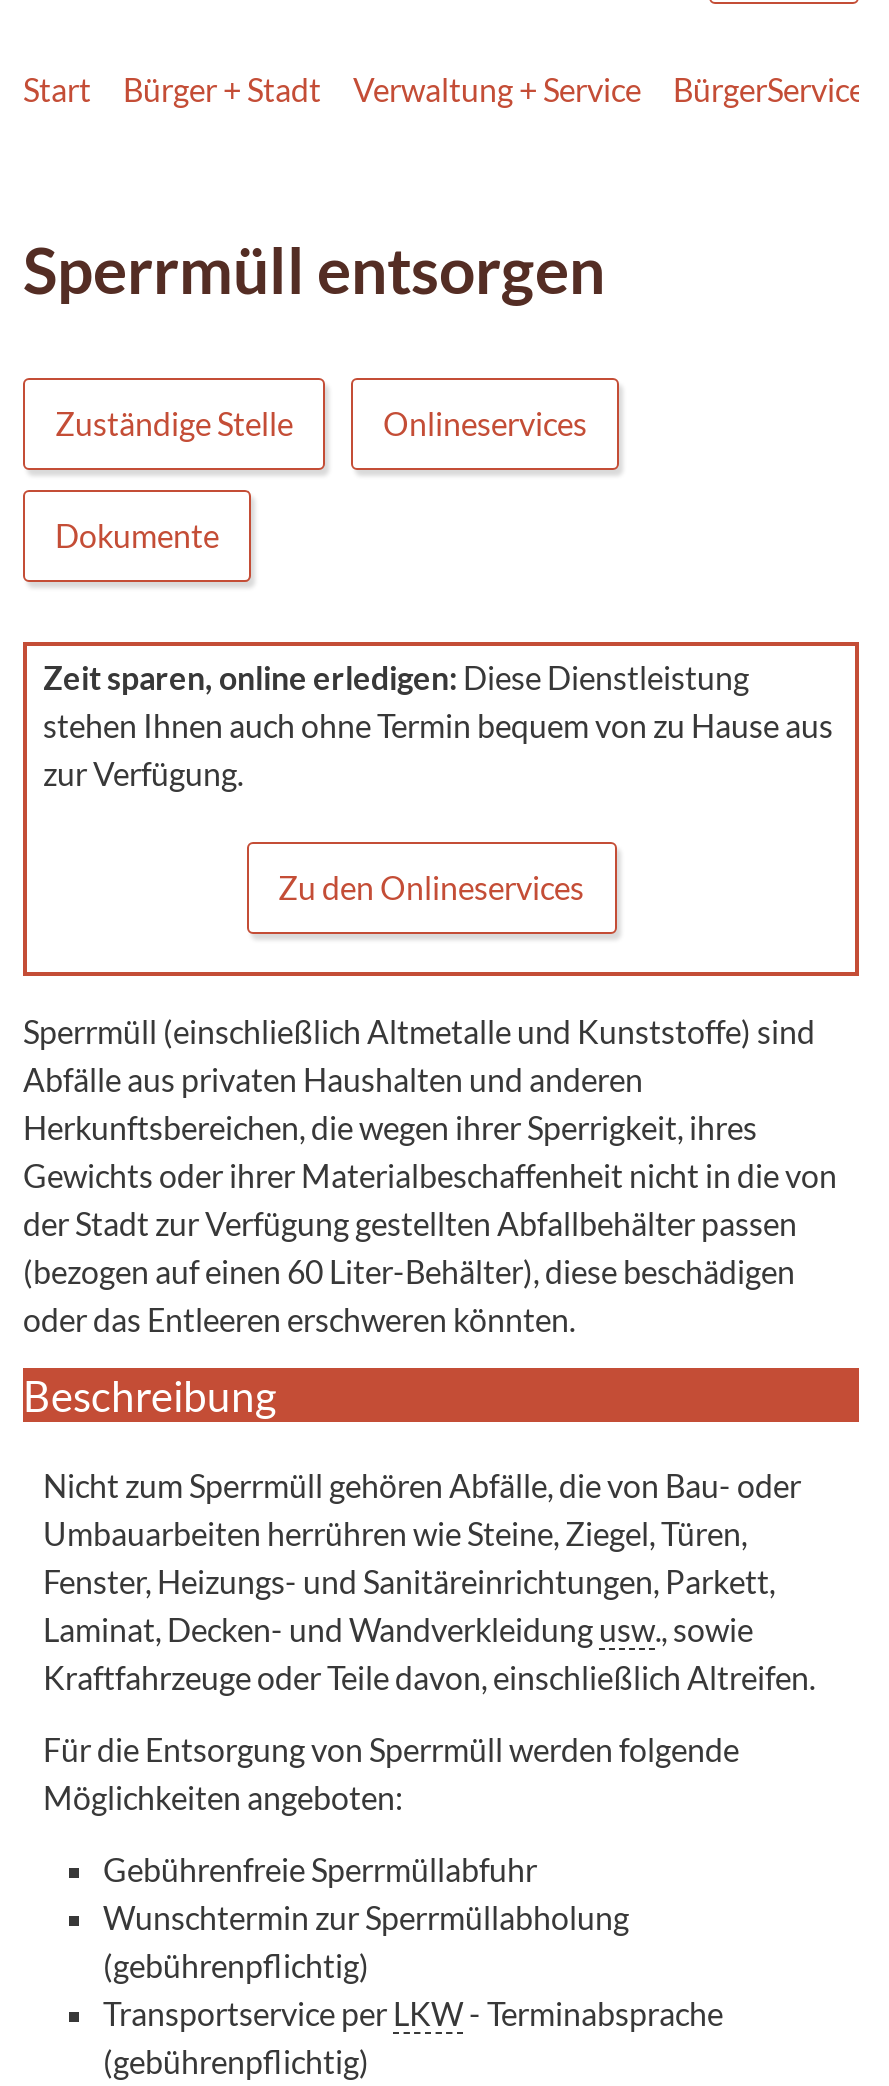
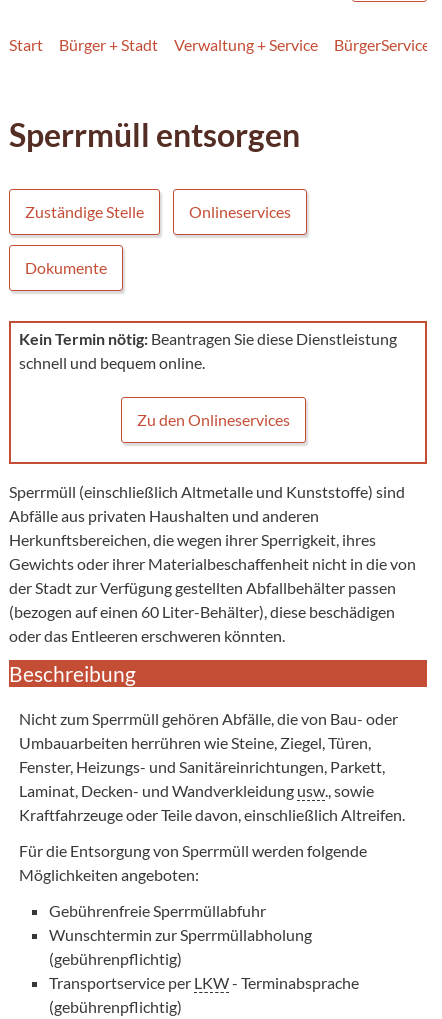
[43,657,833,791] Zeit sparen, online erledigen: Diese Dienstleistung | stehen Ihnen auch ohne Termin bequem von zu Hause aus | zur Verfügung. -> [19,328,397,371] Kein Termin nötig: Beantragen Sie diese Dienstleistung | schnell und bequem online.

